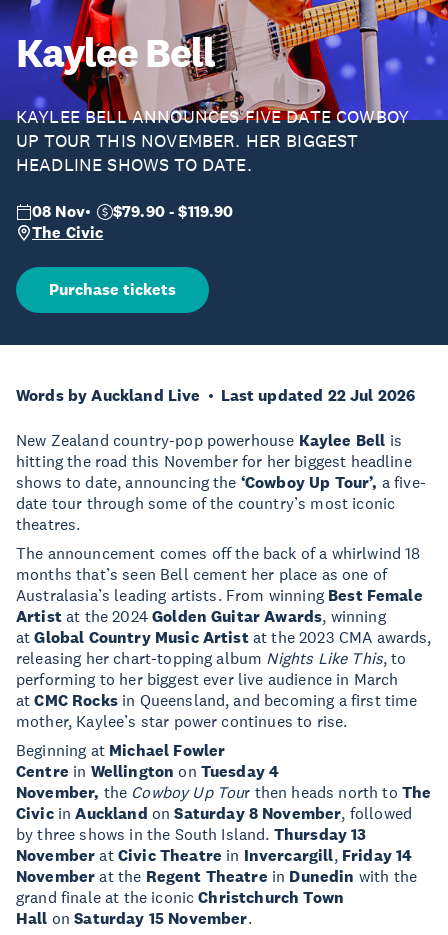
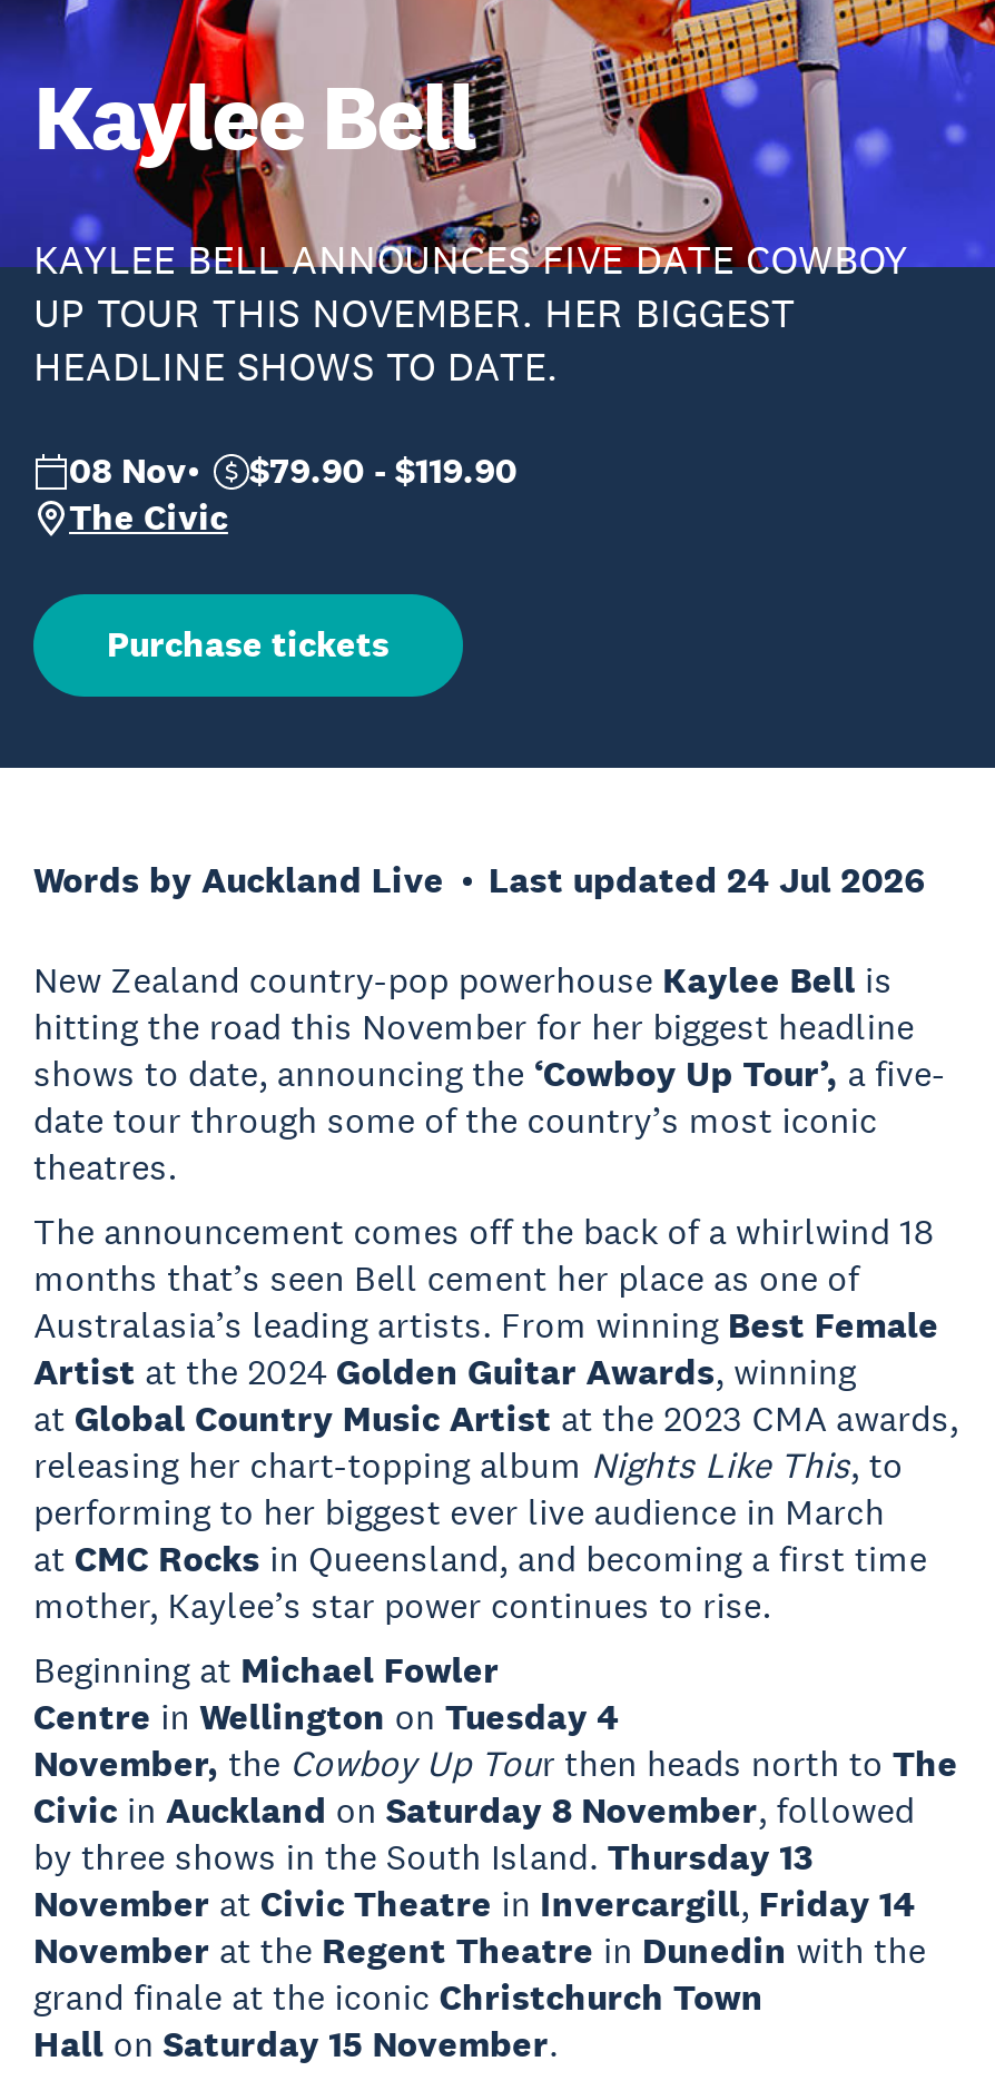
[220,385,415,406] Last updated 22 Jul 2026 -> [489,857,925,904] Last updated 24 Jul 2026

